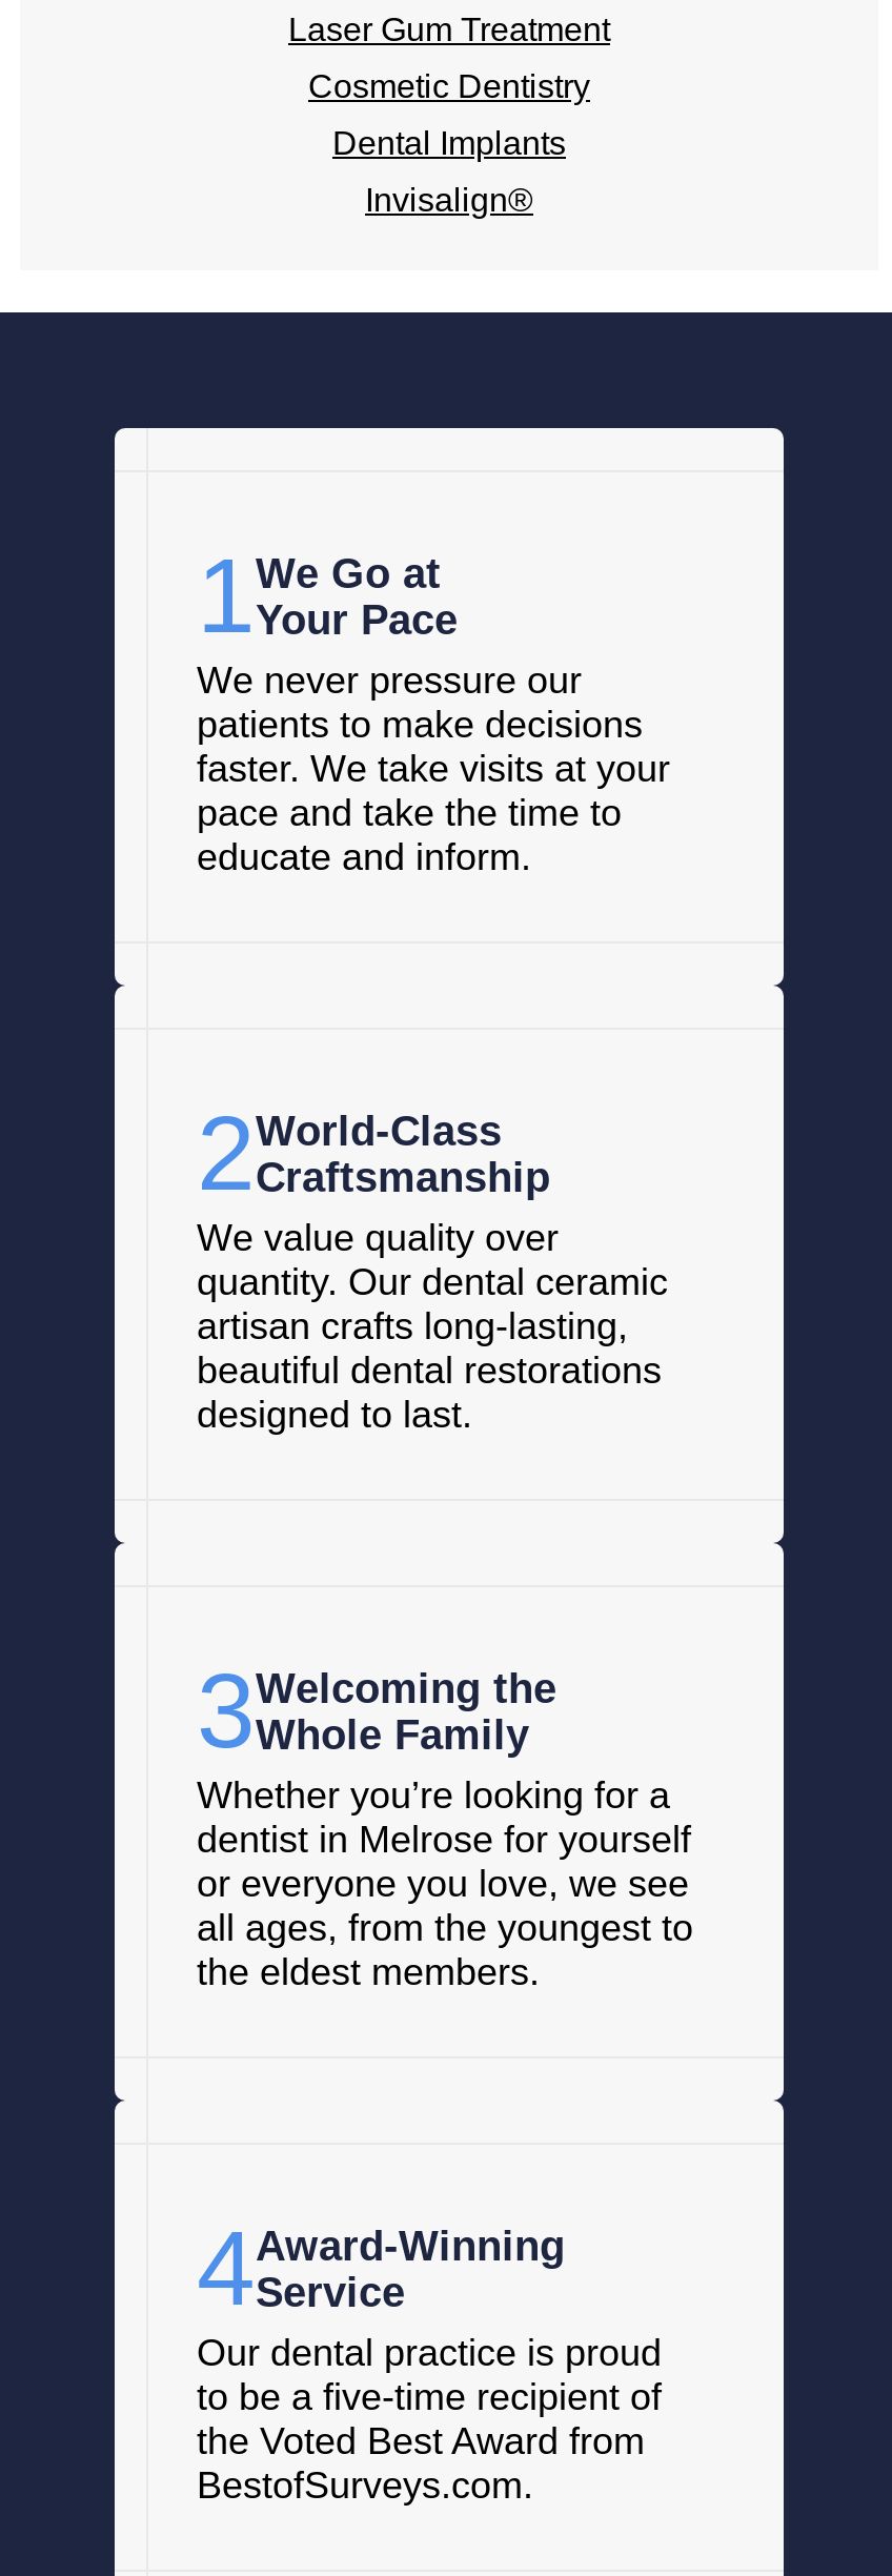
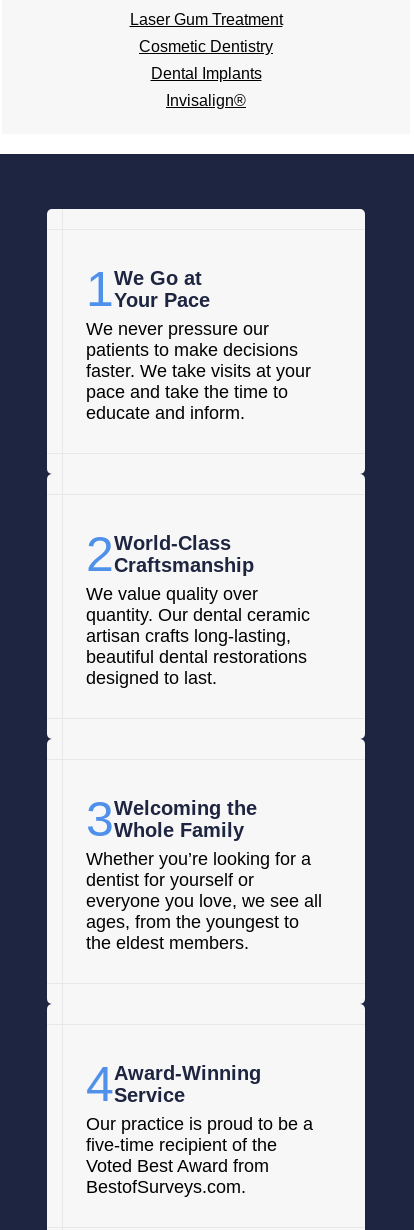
[197,1818,693,1948] dentist in Melrose for yourself | or everyone you love, we see | all ages, from the youngest to -> [86,870,322,932] dentist for yourself or | everyone you love, we see all | ages, from the youngest to
[197,2331,662,2462] Our dental practice is proud | to be a five-time recipient of | the Voted Best Award from -> [86,1114,313,1176] Our practice is proud to be a | five-time recipient of the | Voted Best Award from

